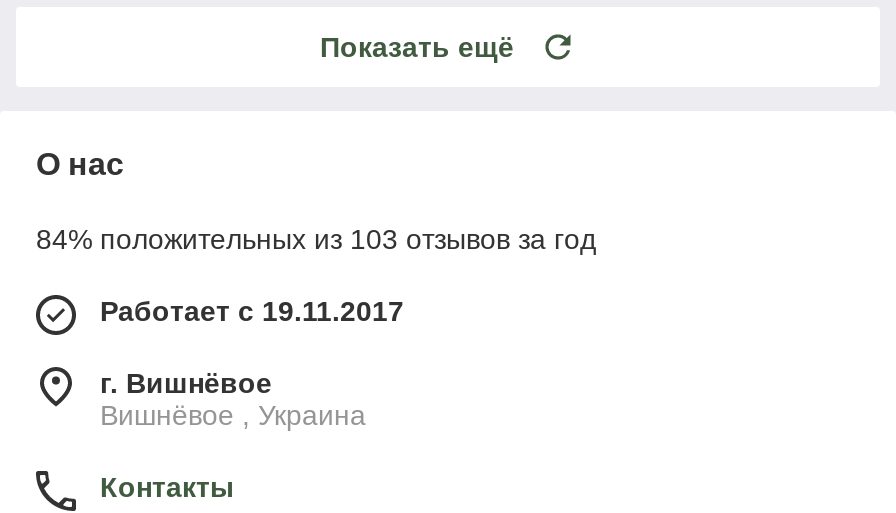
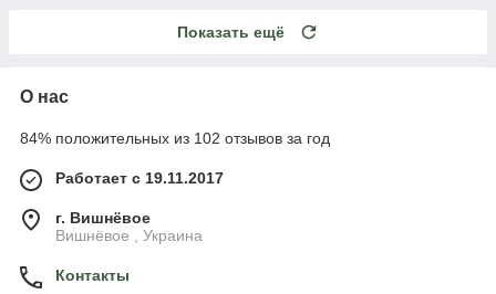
[36,223,596,255] 84% положительных из 103 отзывов за год -> [20,129,330,147] 84% положительных из 102 отзывов за год

